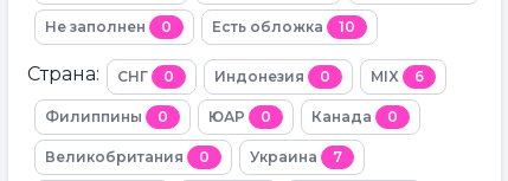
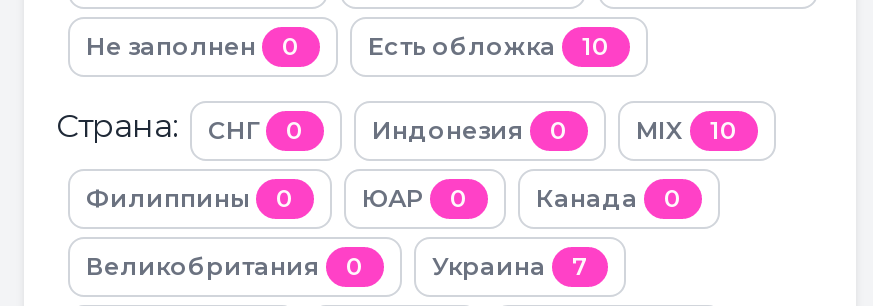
[371,68,424,86] MIX 6 -> [636,115,738,145] MIX 10

